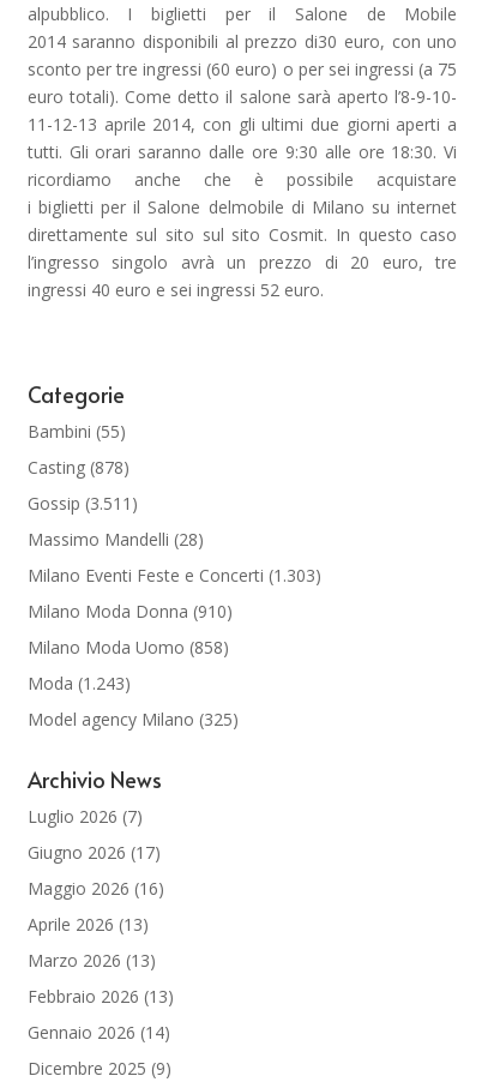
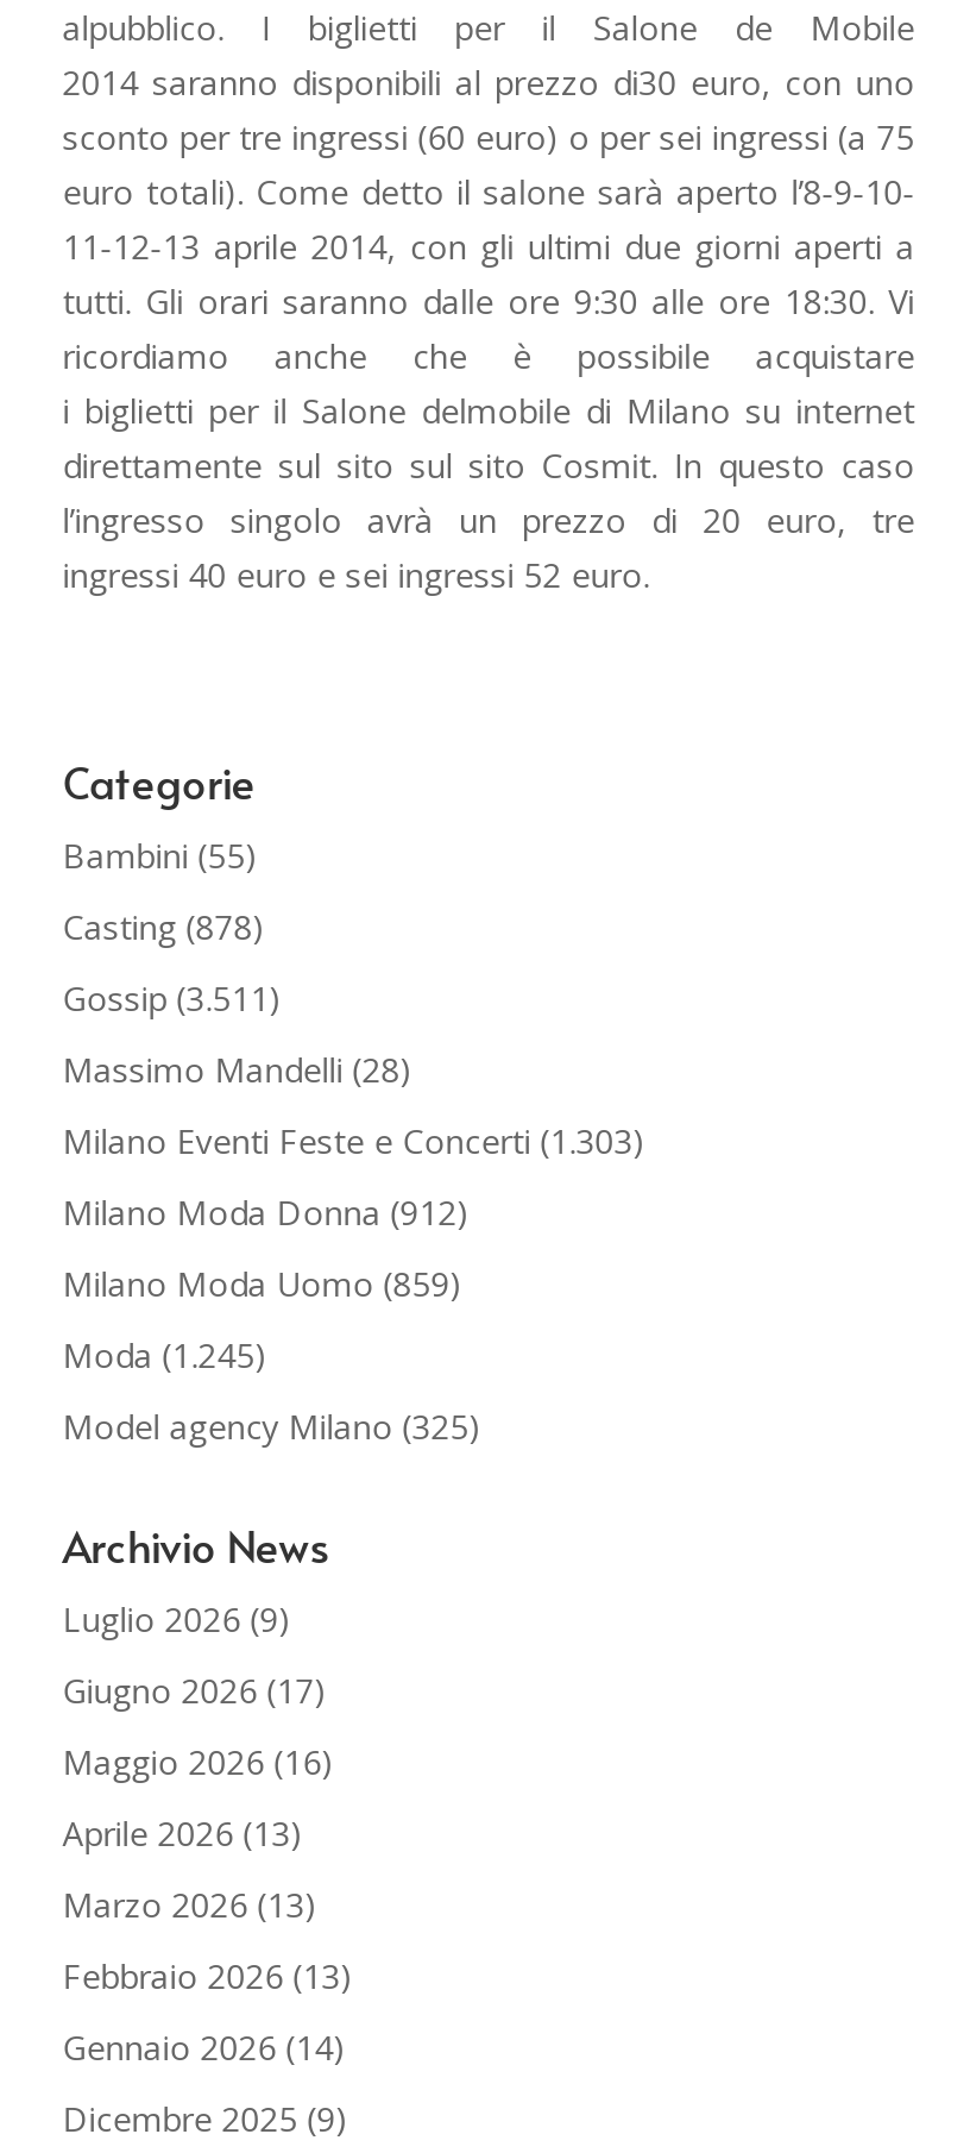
[27,600,232,623] Milano Moda Donna (910) -> [63,1190,469,1235] Milano Moda Donna (912)
[27,636,229,659] Milano Moda Uomo (858) -> [63,1261,462,1306] Milano Moda Uomo (859)
[27,672,130,695] Moda (1.243) -> [63,1332,267,1378] Moda (1.245)
[27,805,142,828] Luglio 2026 (7) -> [63,1597,291,1642] Luglio 2026 (9)

